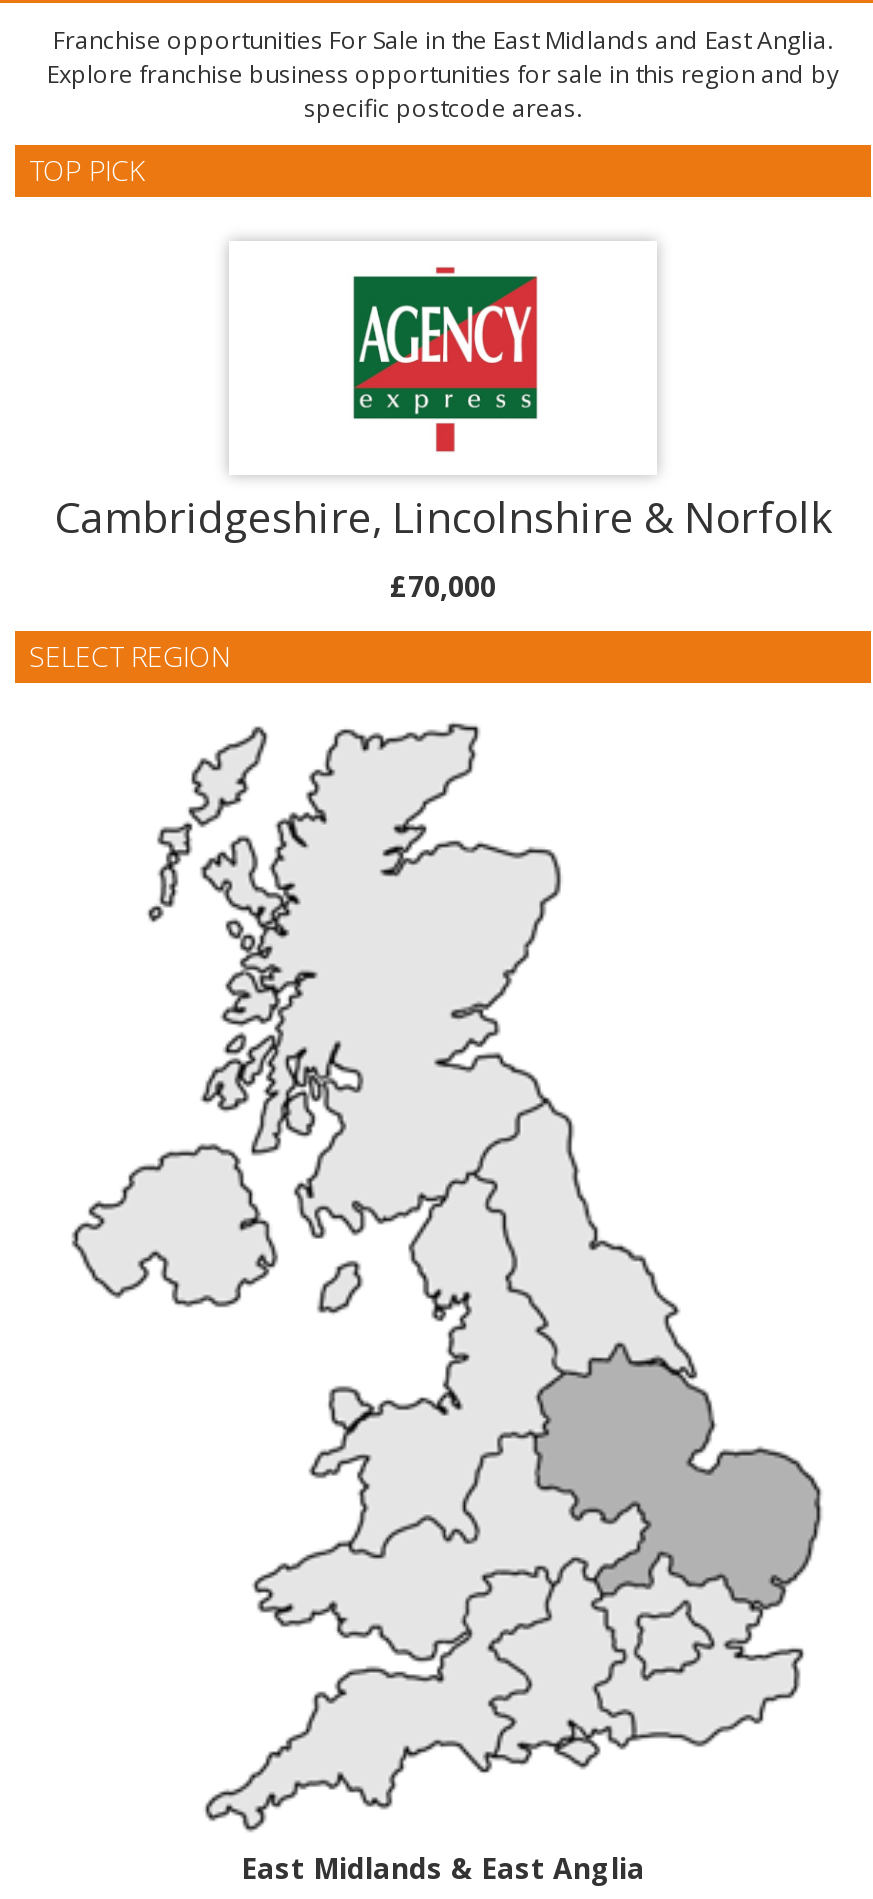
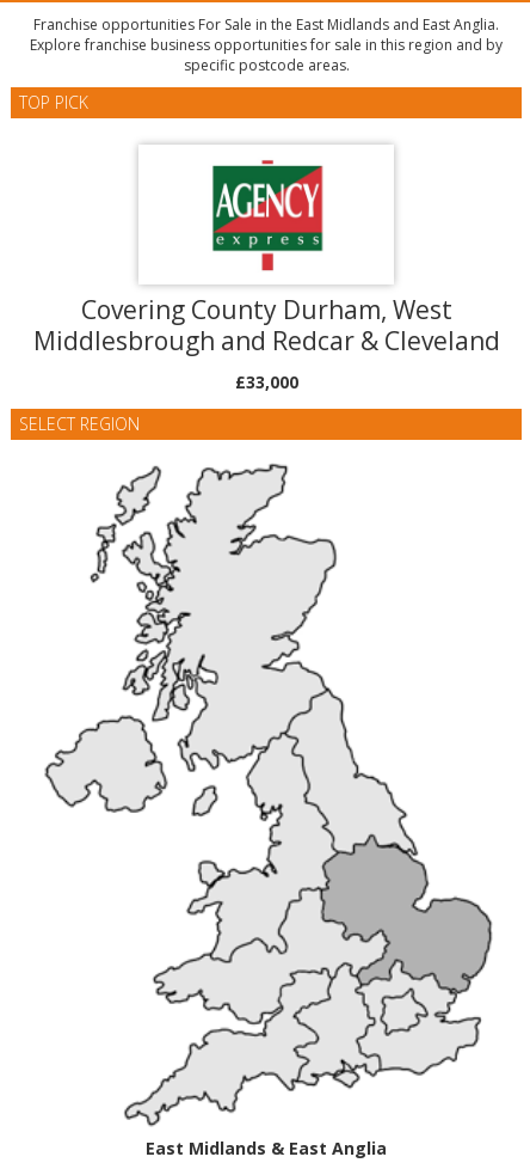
[54,489,832,605] Cambridgeshire, Lincolnshire & Norfolk | £70,000 -> [33,293,500,393] Covering County Durham, West | Middlesbrough and Redcar & Cleveland | £33,000

